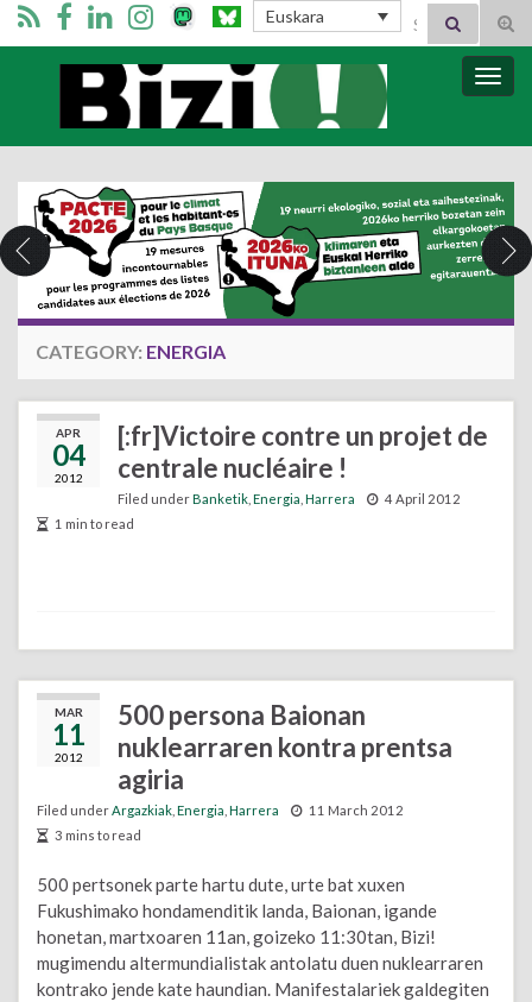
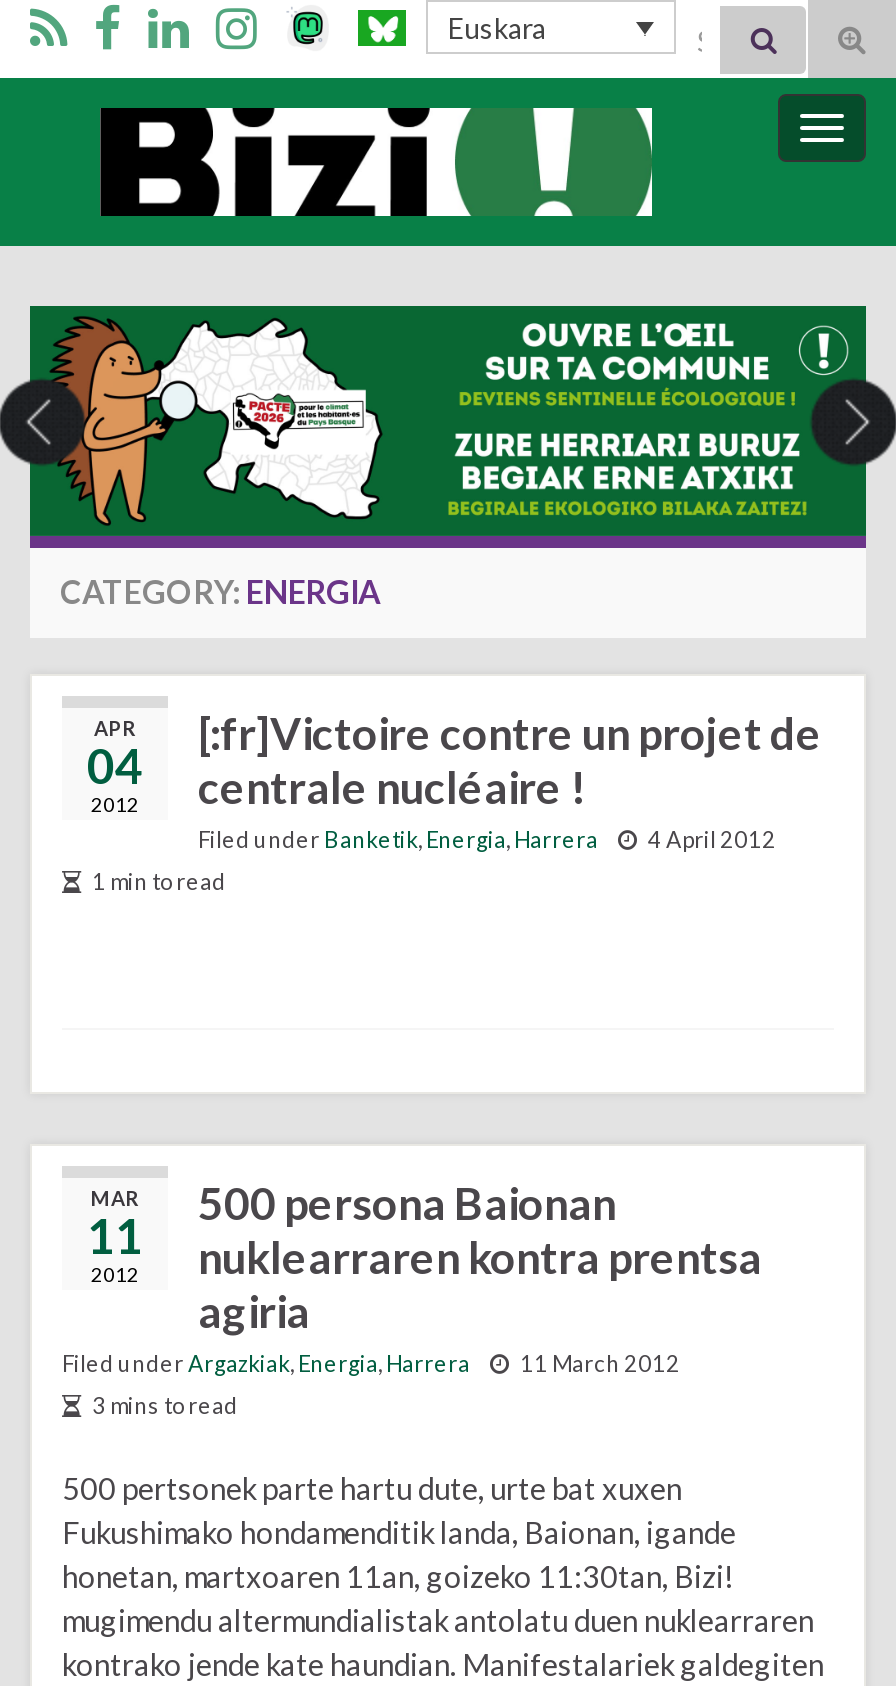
[18,182,511,320] [image] -> [28,304,862,538] [image]

